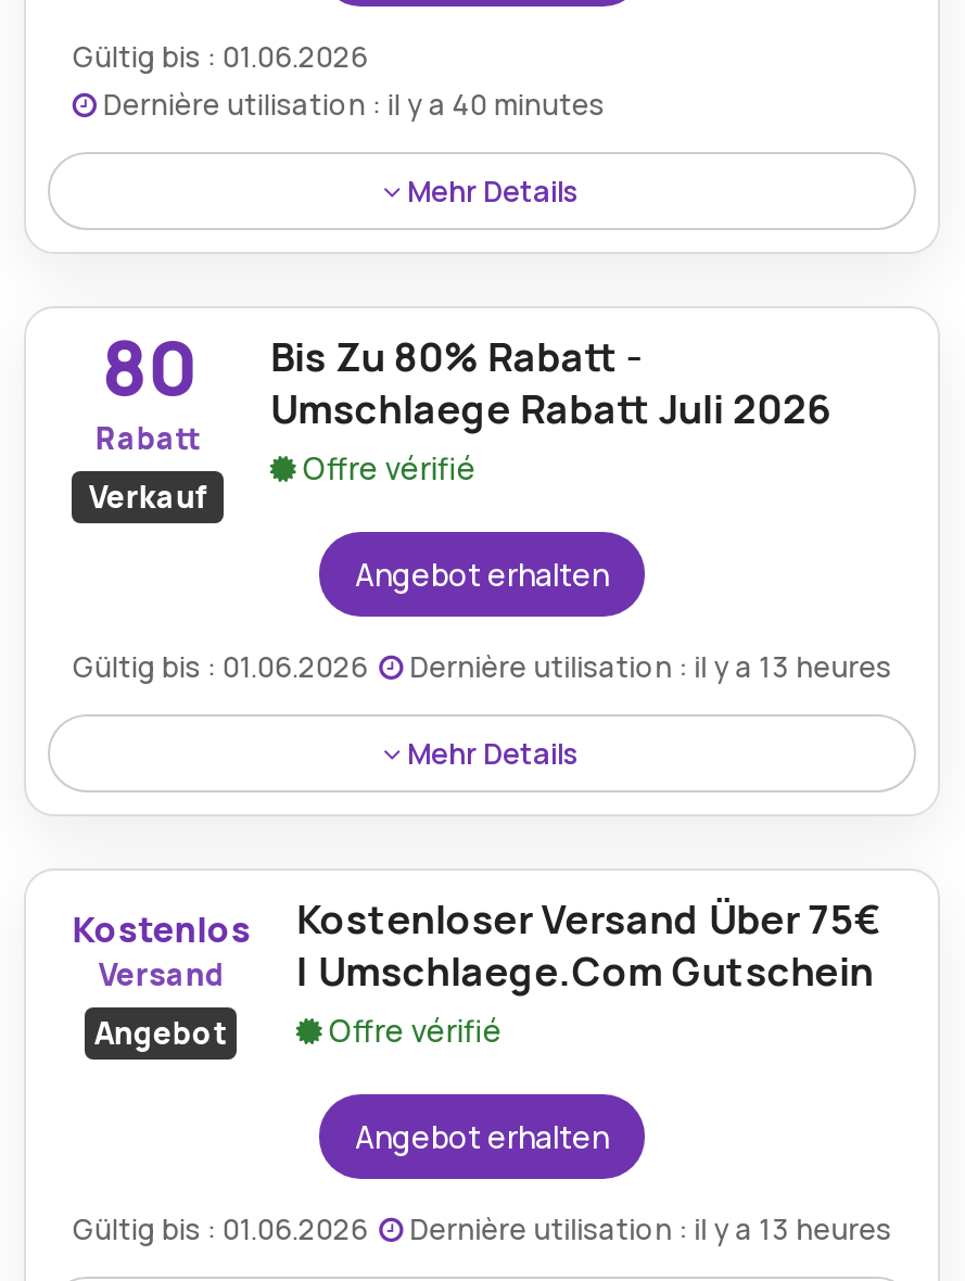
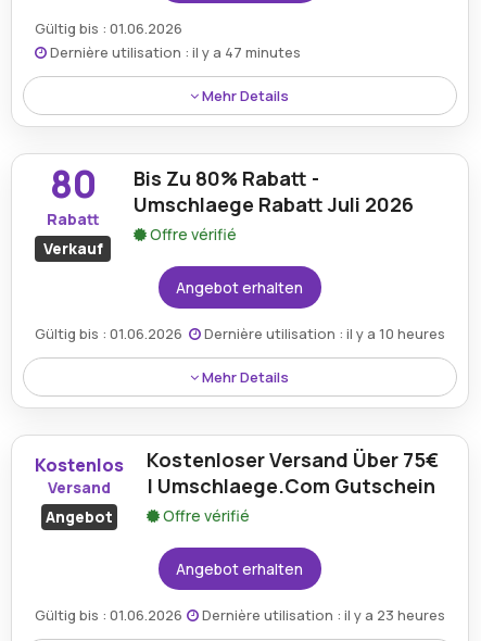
[103,85,604,124] Dernière utilisation : il y a 40 minutes -> [50,42,301,62] Dernière utilisation : il y a 47 minutes
[409,647,891,686] Dernière utilisation : il y a 13 heures -> [204,324,445,343] Dernière utilisation : il y a 10 heures
[409,1209,891,1248] Dernière utilisation : il y a 13 heures -> [202,605,445,625] Dernière utilisation : il y a 23 heures

